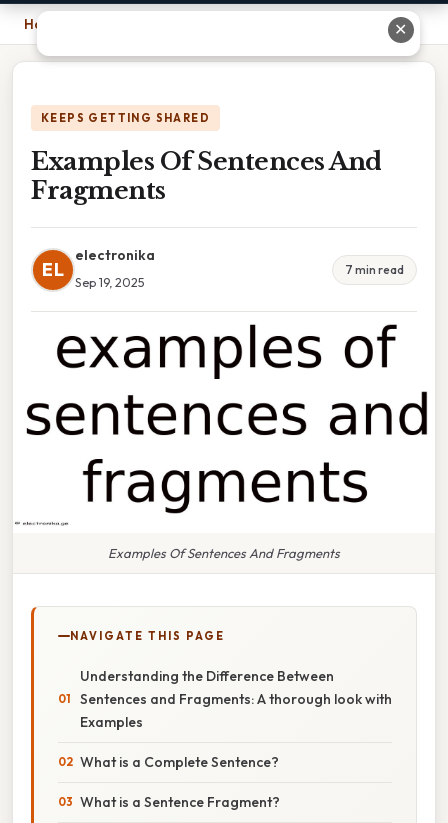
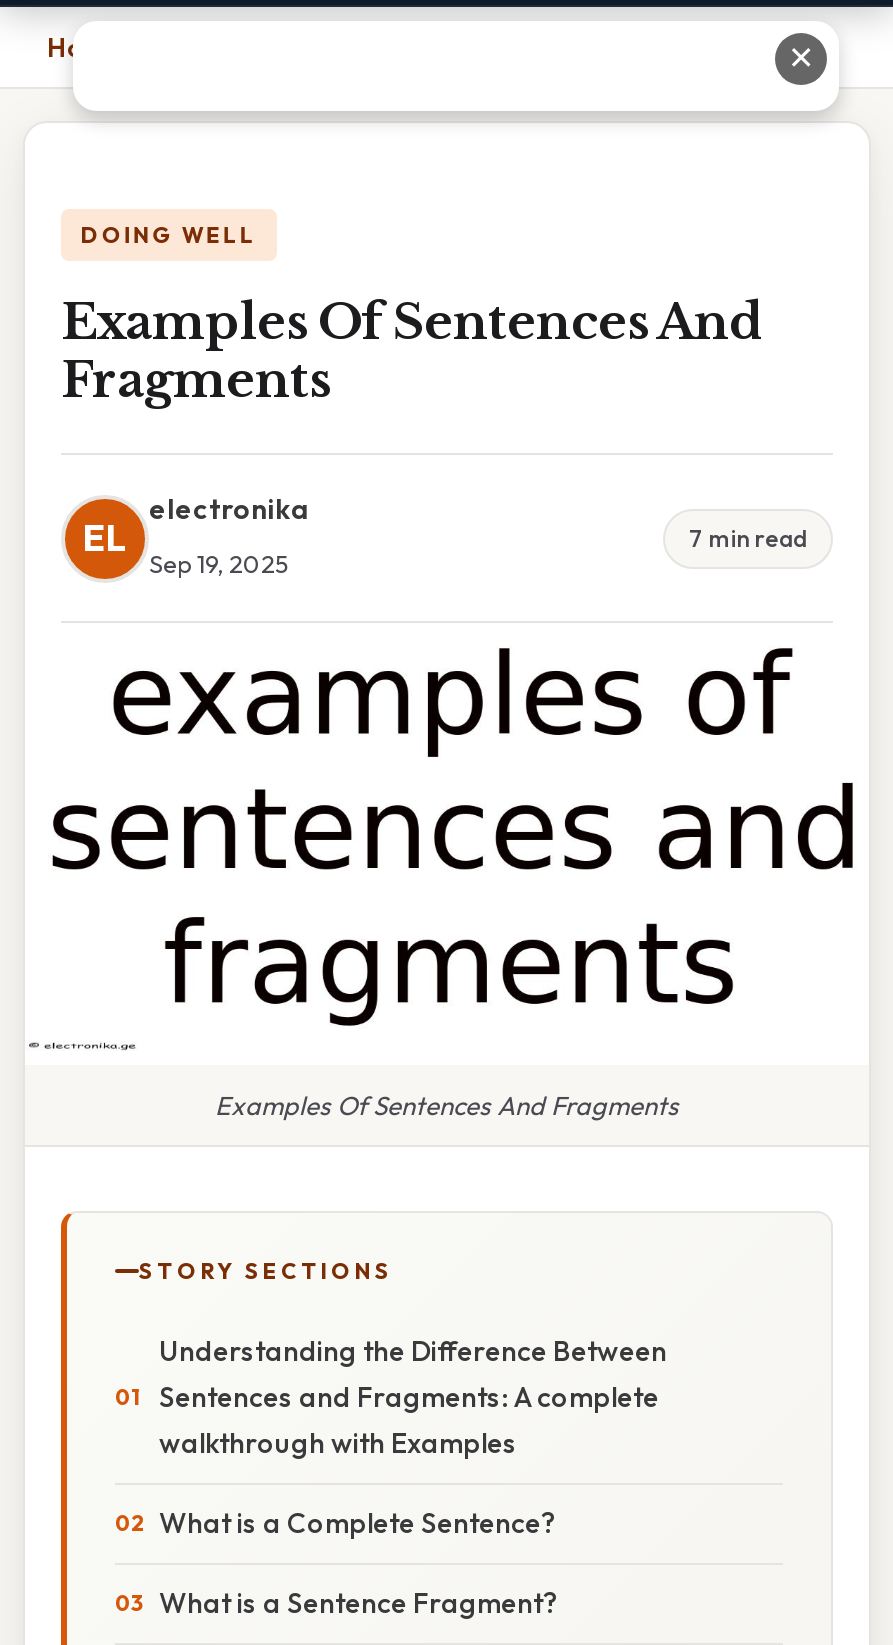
[41,111,210,125] KEEPS GETTING SHARED -> [81,221,257,249] DOING WELL
[70,629,225,643] NAVIGATE THIS PAGE -> [139,1257,393,1285] STORY SECTIONS
[80,690,392,731] Sentences and Fragments: A thorough look with | Examples -> [159,1379,659,1461] Sentences and Fragments: A complete | walkthrough with Examples

